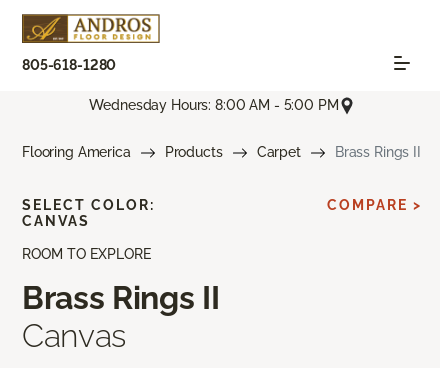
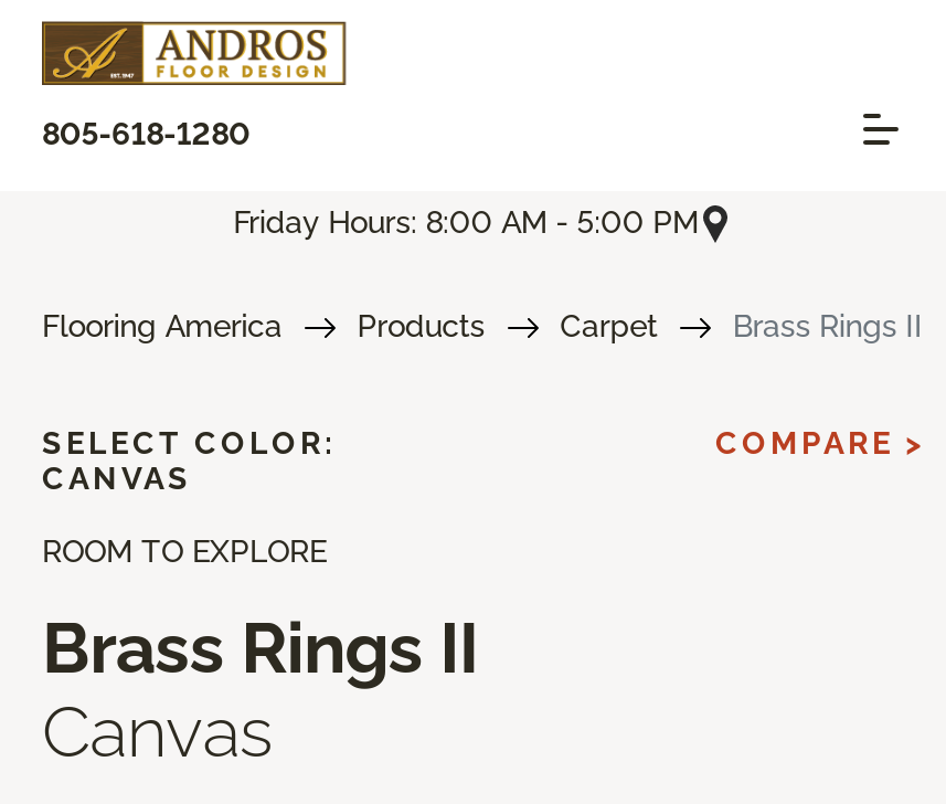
[89,97,339,113] Wednesday Hours: 8:00 AM - 5:00 PM -> [233,204,698,240] Friday Hours: 8:00 AM - 5:00 PM

